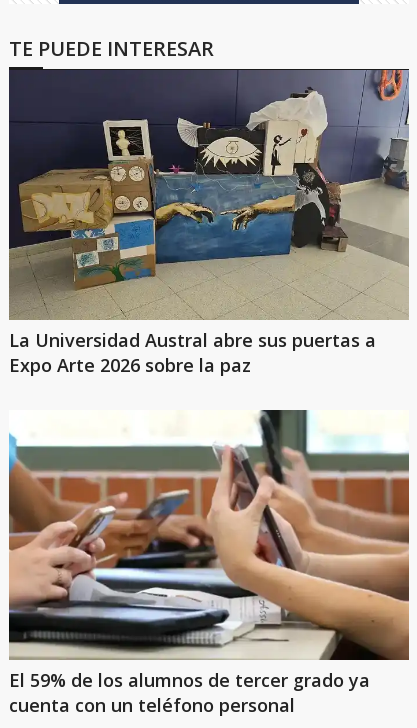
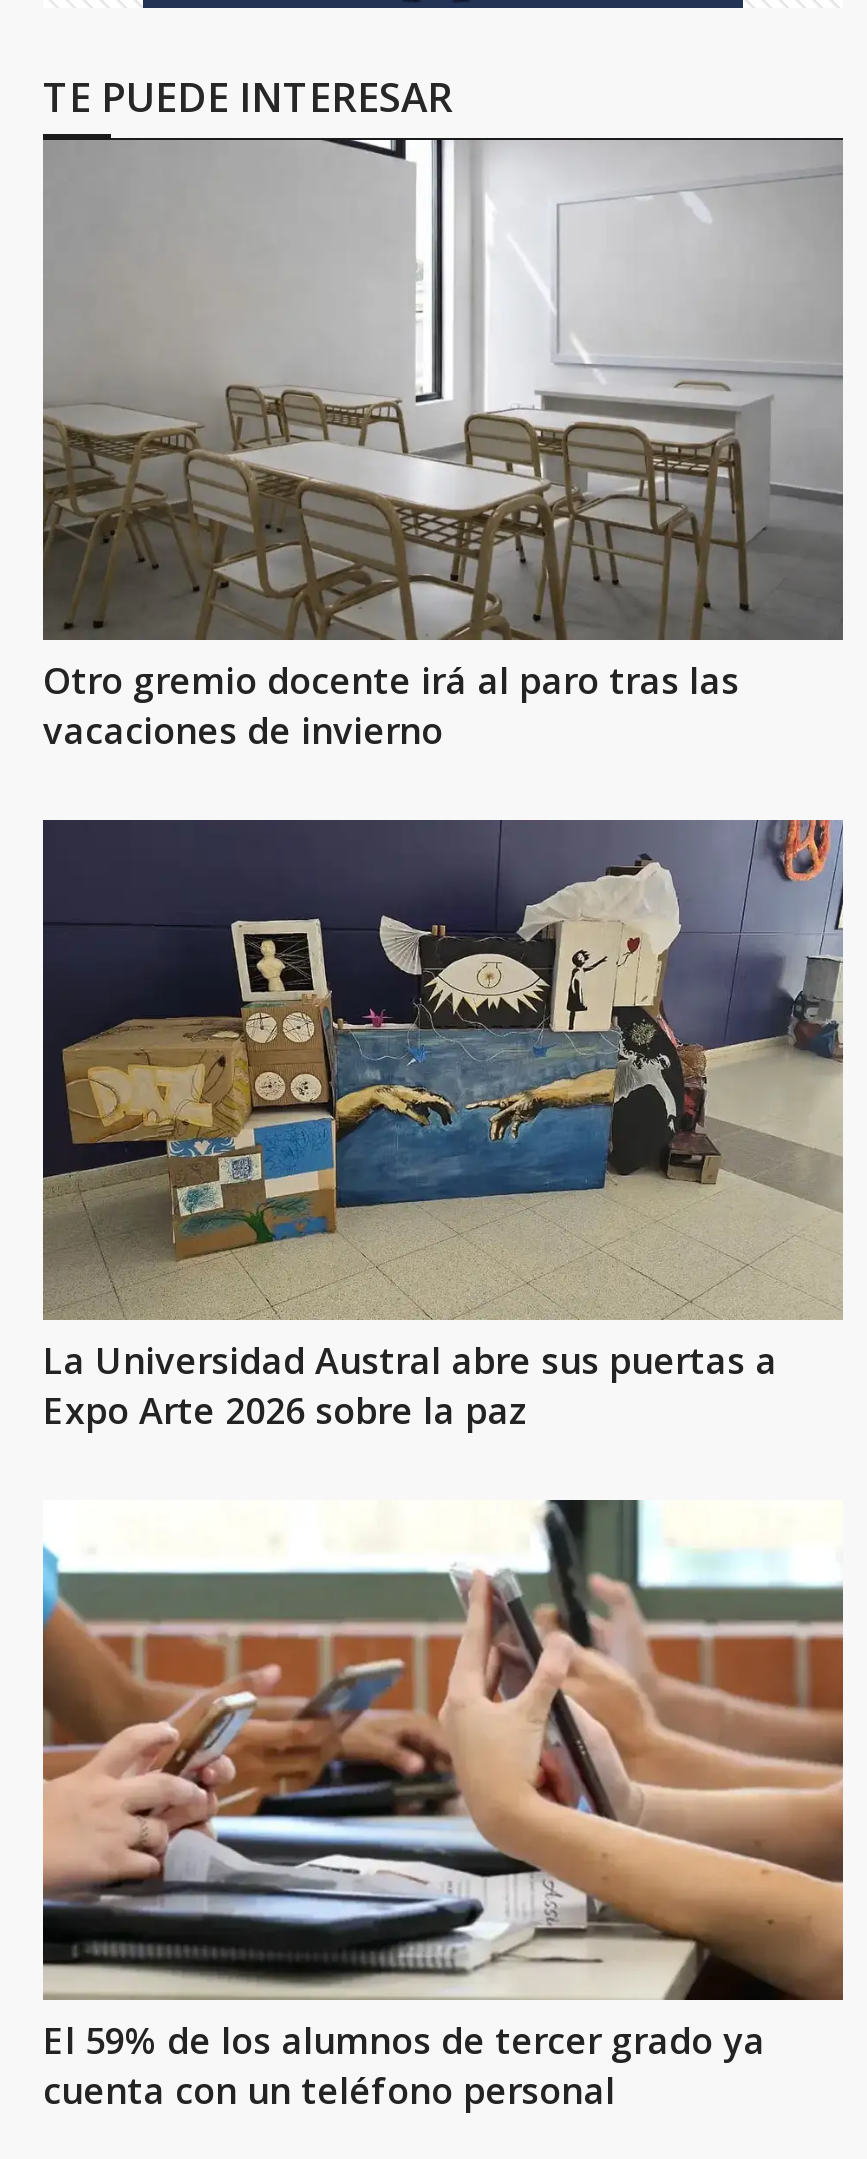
none -> [41,138,843,754] [image] | Otro gremio docente irá al paro tras las | vacaciones de invierno

